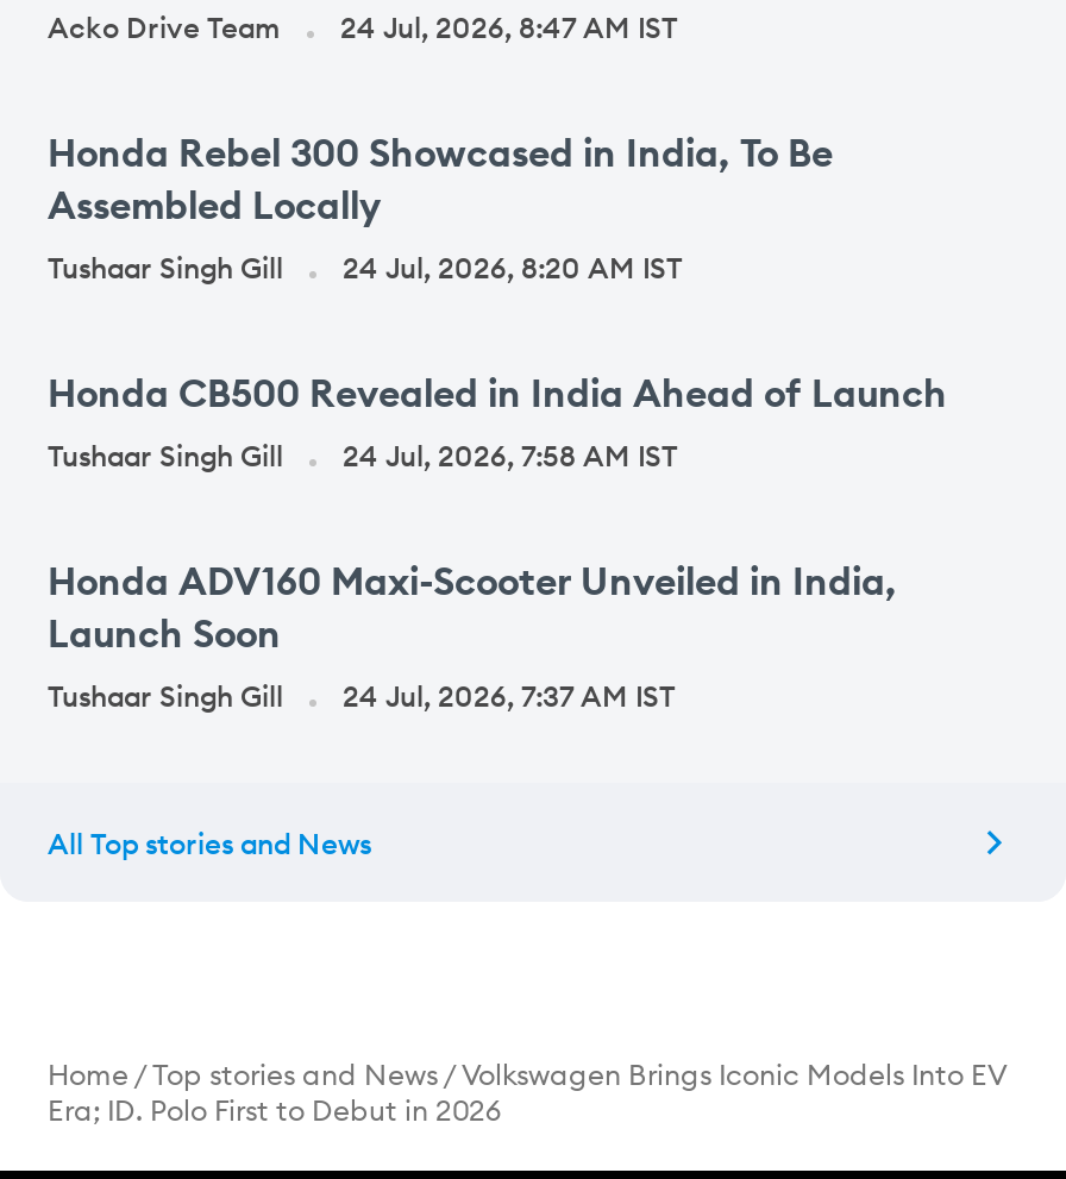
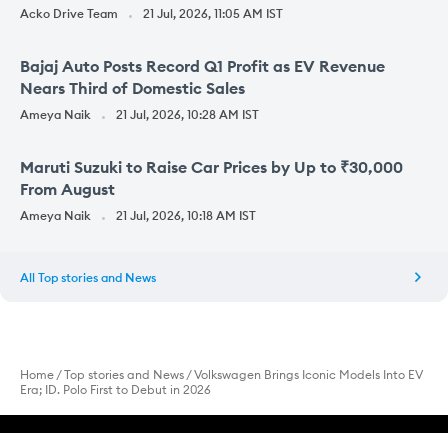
[48,10,947,714] 24 Jul, 2026, 8:47 AM IST | Honda Rebel 300 Showcased in India, To Be | Assembled Locally | Tushaar Singh Gill | 24 Jul, 2026, 8:20 AM IST | Honda CB500 Revealed in India Ahead of Launch | Tushaar Singh Gill | 24 Jul, 2026, 7:58 AM IST | Honda ADV160 Maxi-Scooter Unveiled in India, | Launch Soon | Tushaar Singh Gill | 24 Jul, 2026, 7:37 AM IST -> [20,6,403,223] 21 Jul, 2026, 11:05 AM IST | Bajaj Auto Posts Record Q1 Profit as EV Revenue | Nears Third of Domestic Sales | Ameya Naik | 21 Jul, 2026, 10:28 AM IST | Maruti Suzuki to Raise Car Prices by Up to ₹30,000 | From August | Ameya Naik | 21 Jul, 2026, 10:18 AM IST

